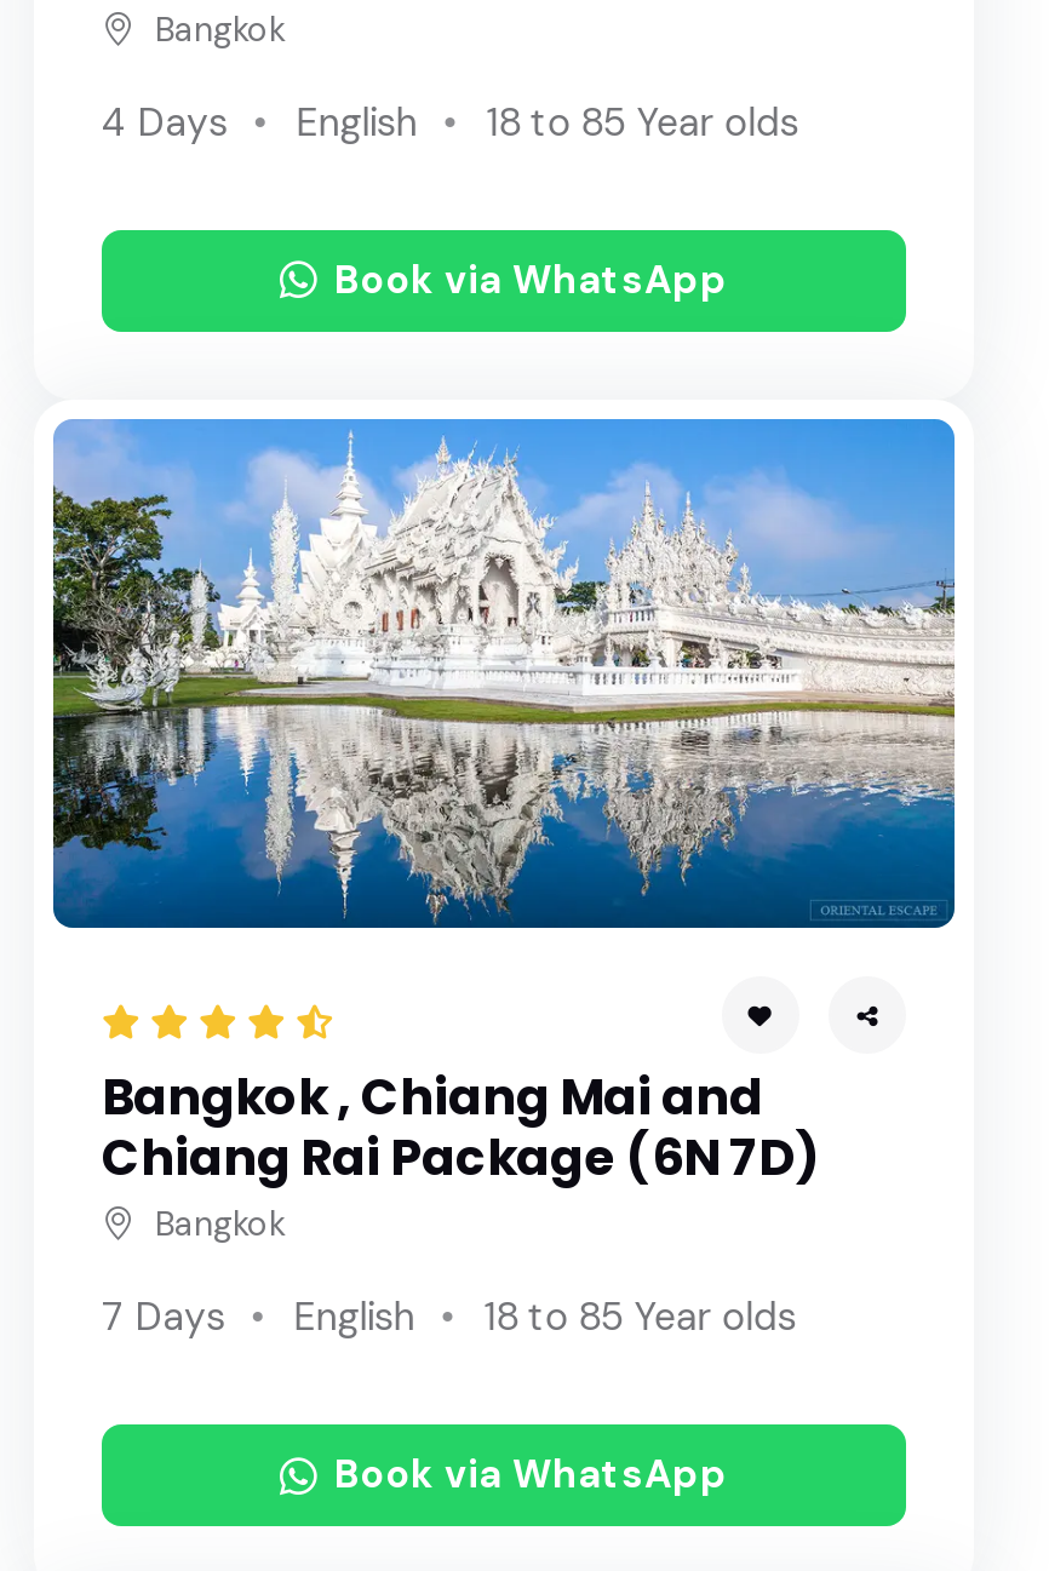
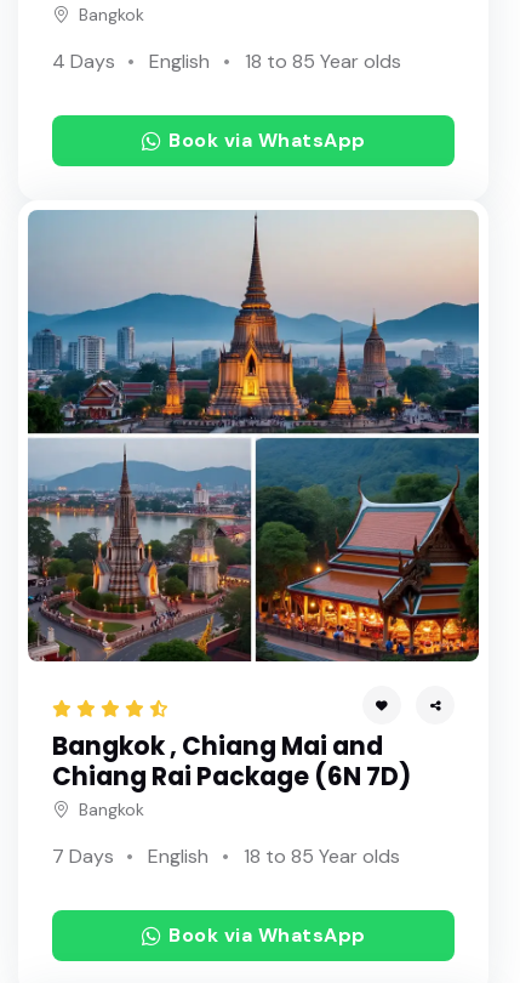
[51,417,957,930] [image] -> [27,210,480,663] [image]

